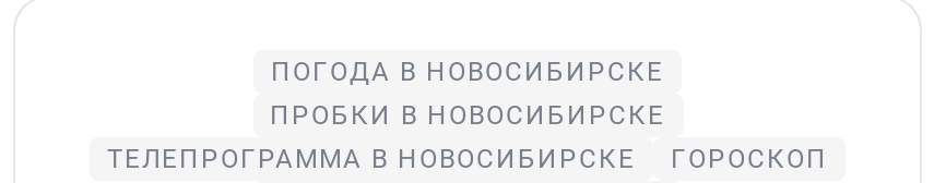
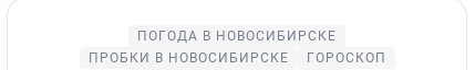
[107,145,636,175] ТЕЛЕПРОГРАММА В НОВОСИБИРСКЕ -> none

